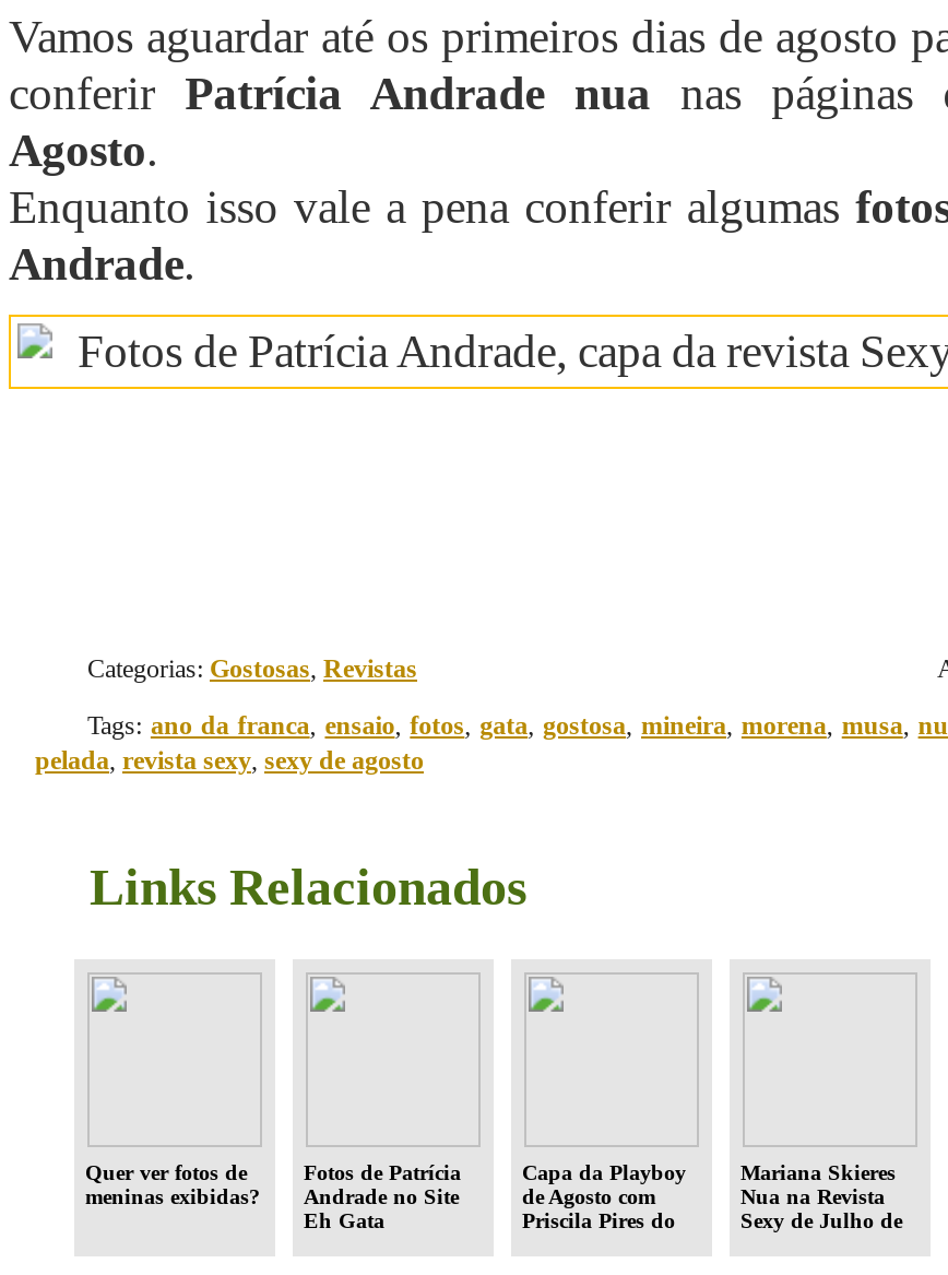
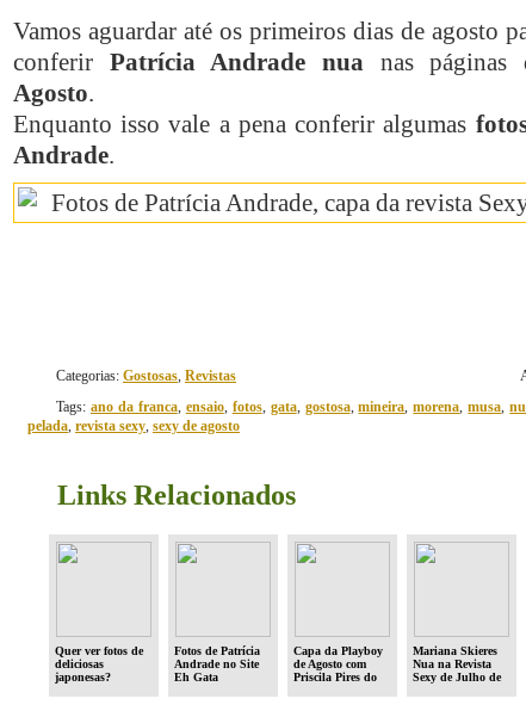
[85,1184,260,1208] meninas exibidas? -> [55,657,111,684] deliciosas | japonesas?

